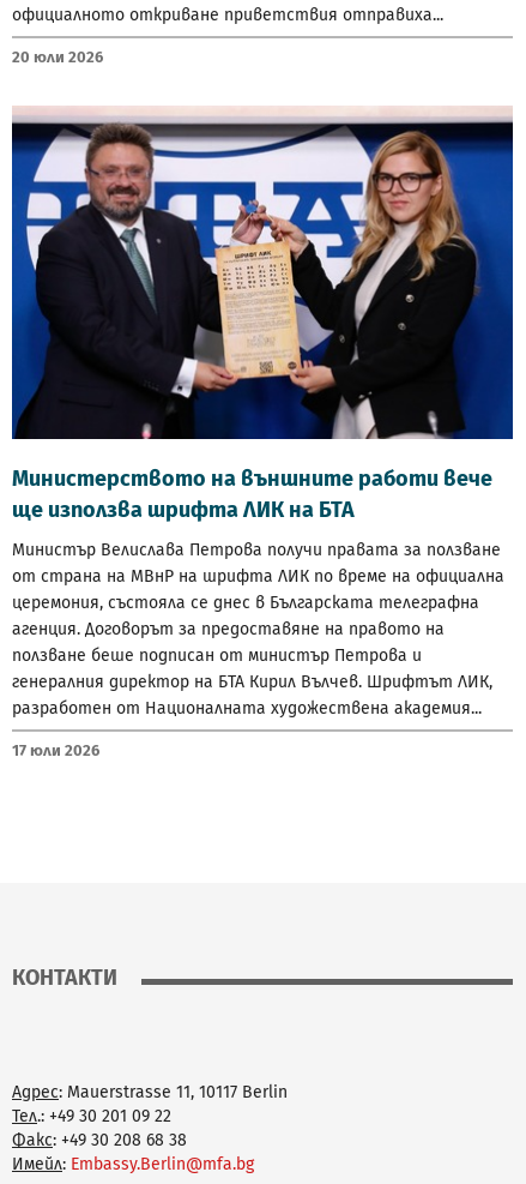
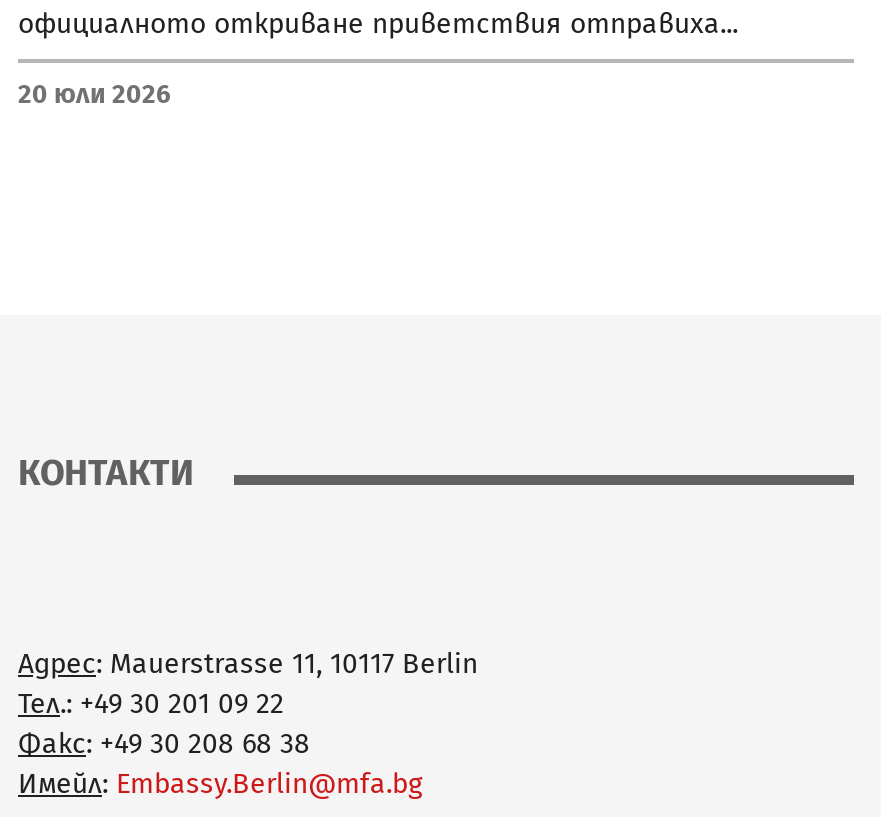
[11,107,514,760] [image] | Министерството на външните работи вече | ще използва шрифта ЛИК на БТА | Министър Велислава Петрова получи правата за ползване | от страна на МВнР на шрифта ЛИК по време на официална | церемония, състояла се днес в Българската телеграфна | агенция. Договорът за предоставяне на правото на | ползване беше подписан от министър Петрова и | генералния директор на БТА Кирил Вълчев. Шрифтът ЛИК, | разработен от Националната художествена академия... | 17 Юли 2026 -> none

